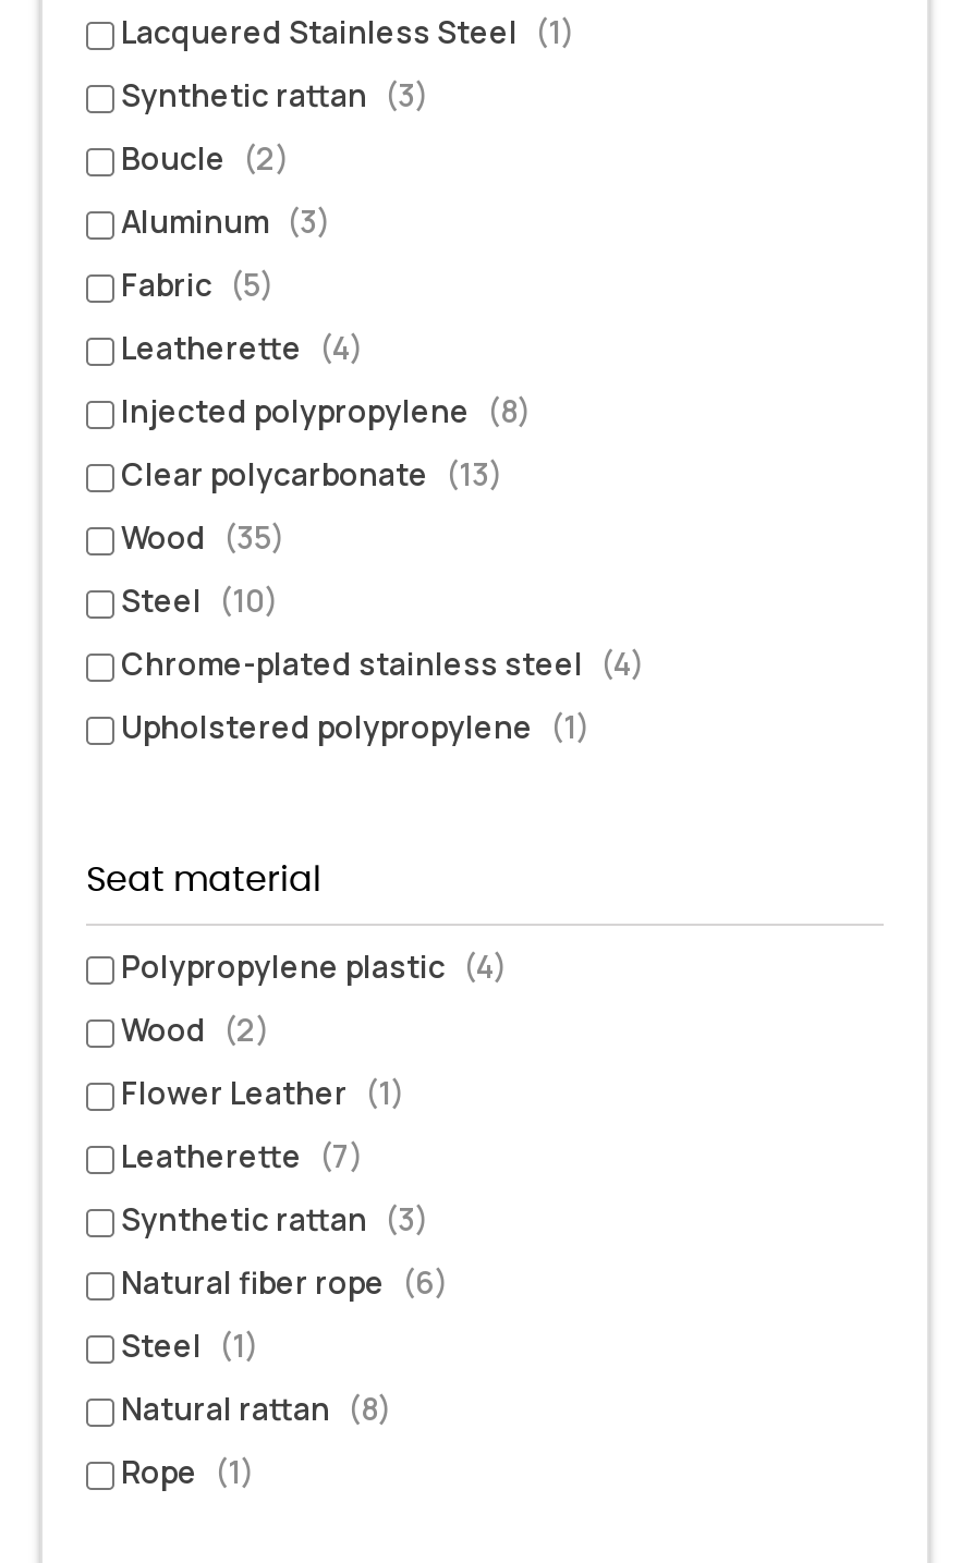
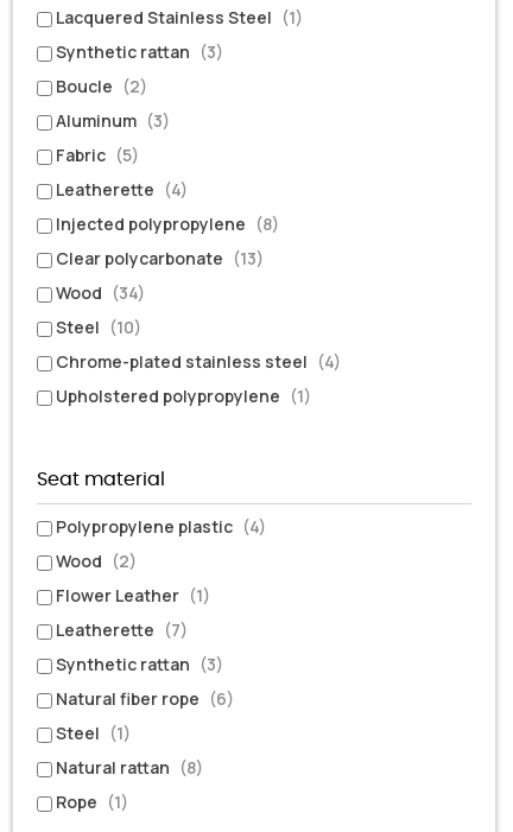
[121,516,284,558] Wood (35) -> [56,281,145,304] Wood (34)

